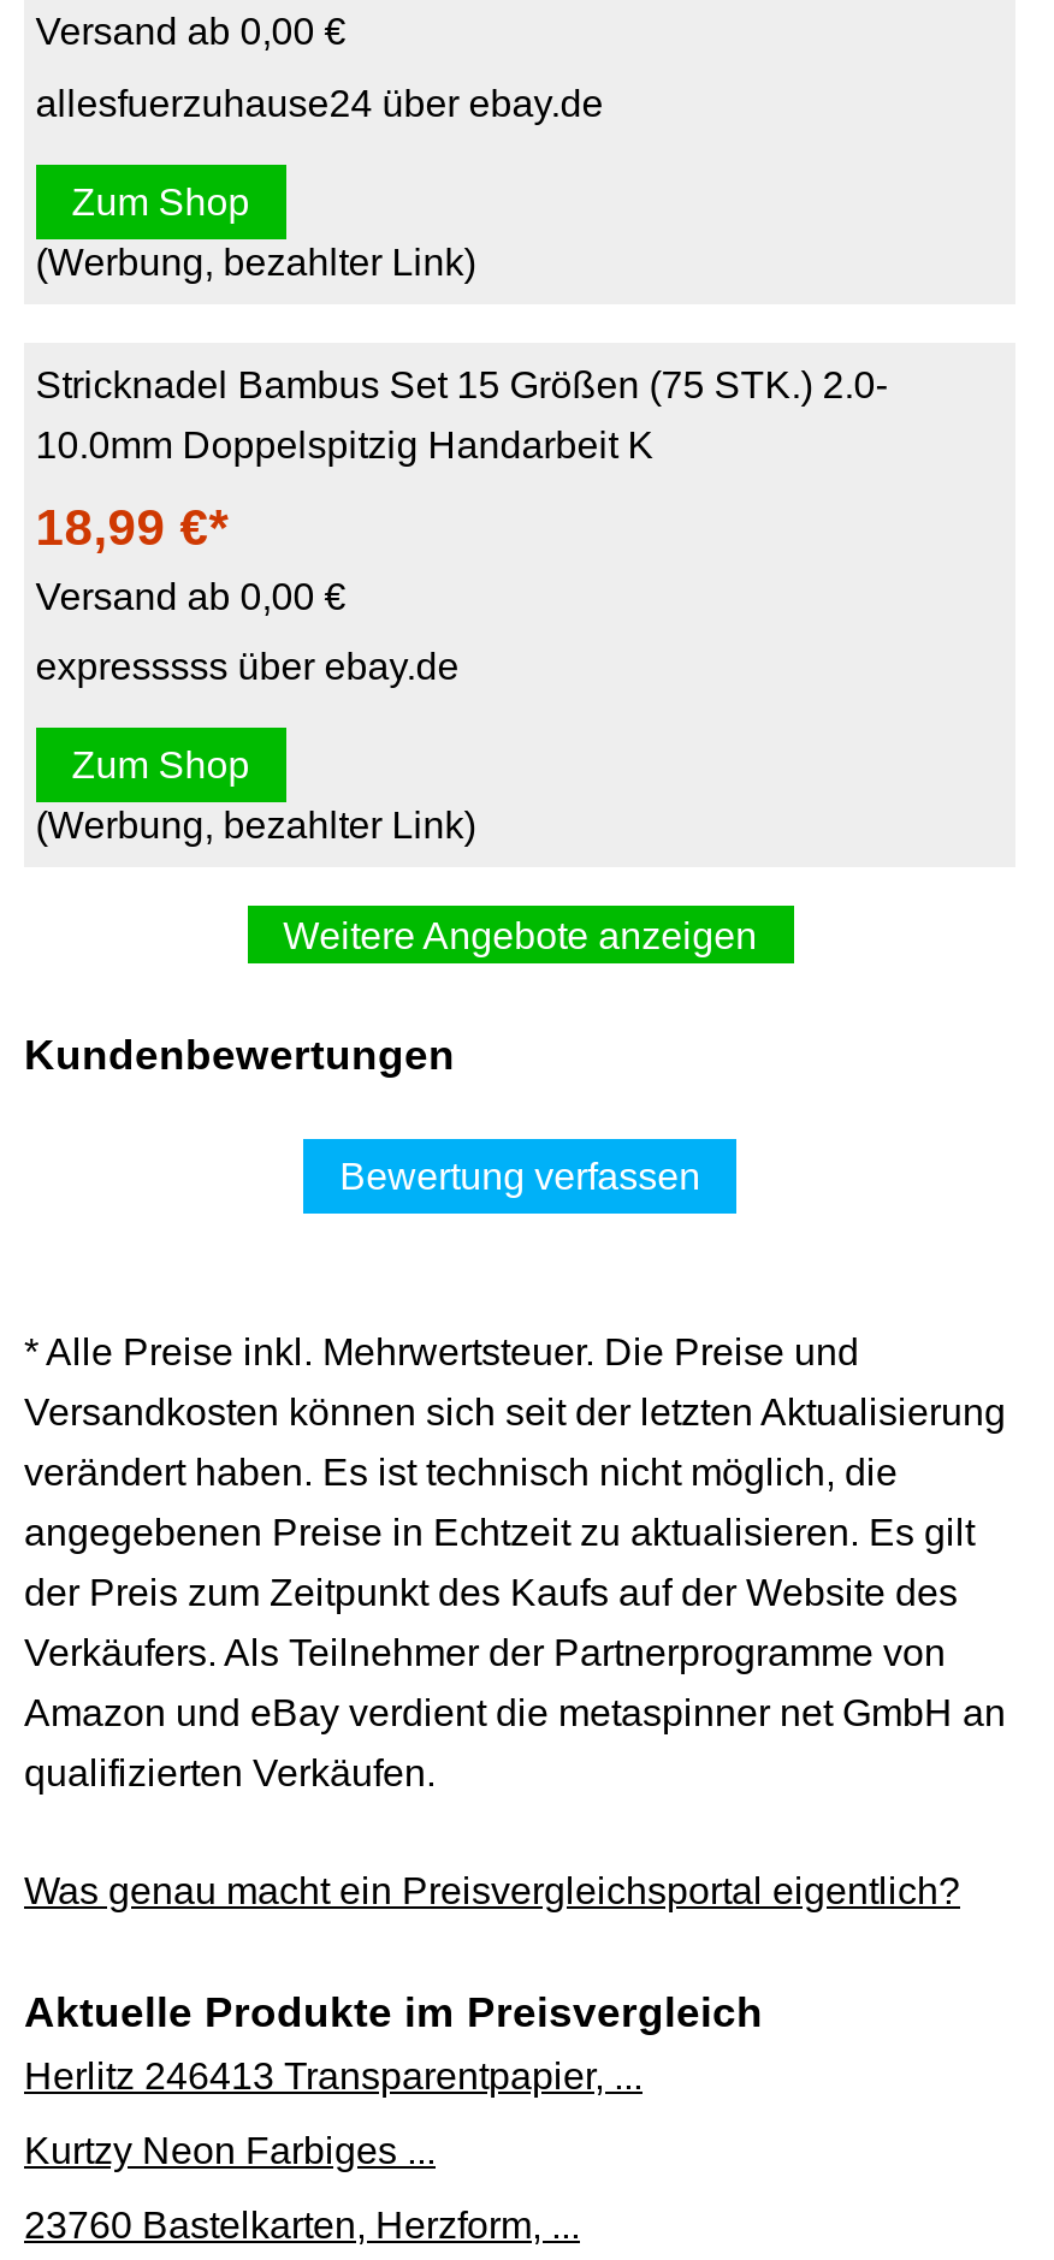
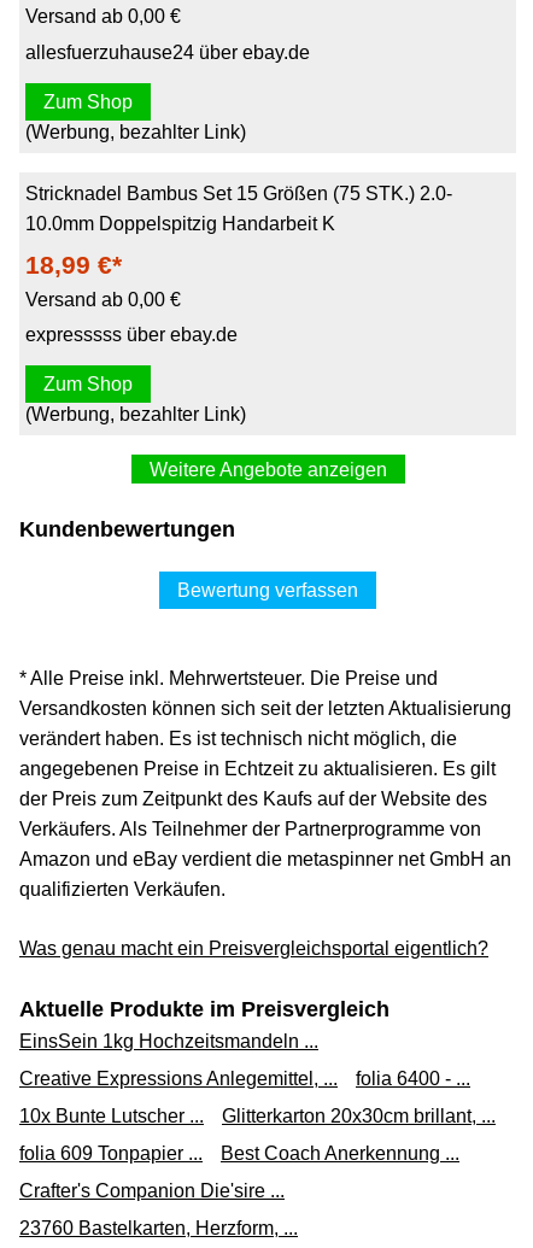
[24,2056,643,2171] Herlitz 246413 Transparentpapier, ... | Kurtzy Neon Farbiges ... -> [19,1031,496,1201] EinsSein 1kg Hochzeitsmandeln ... | Creative Expressions Anlegemittel, ... | folia 6400 - ... | 10x Bunte Lutscher ... | Glitterkarton 20x30cm brillant, ... | folia 609 Tonpapier ... | Best Coach Anerkennung ... | Crafter's Companion Die'sire ...

